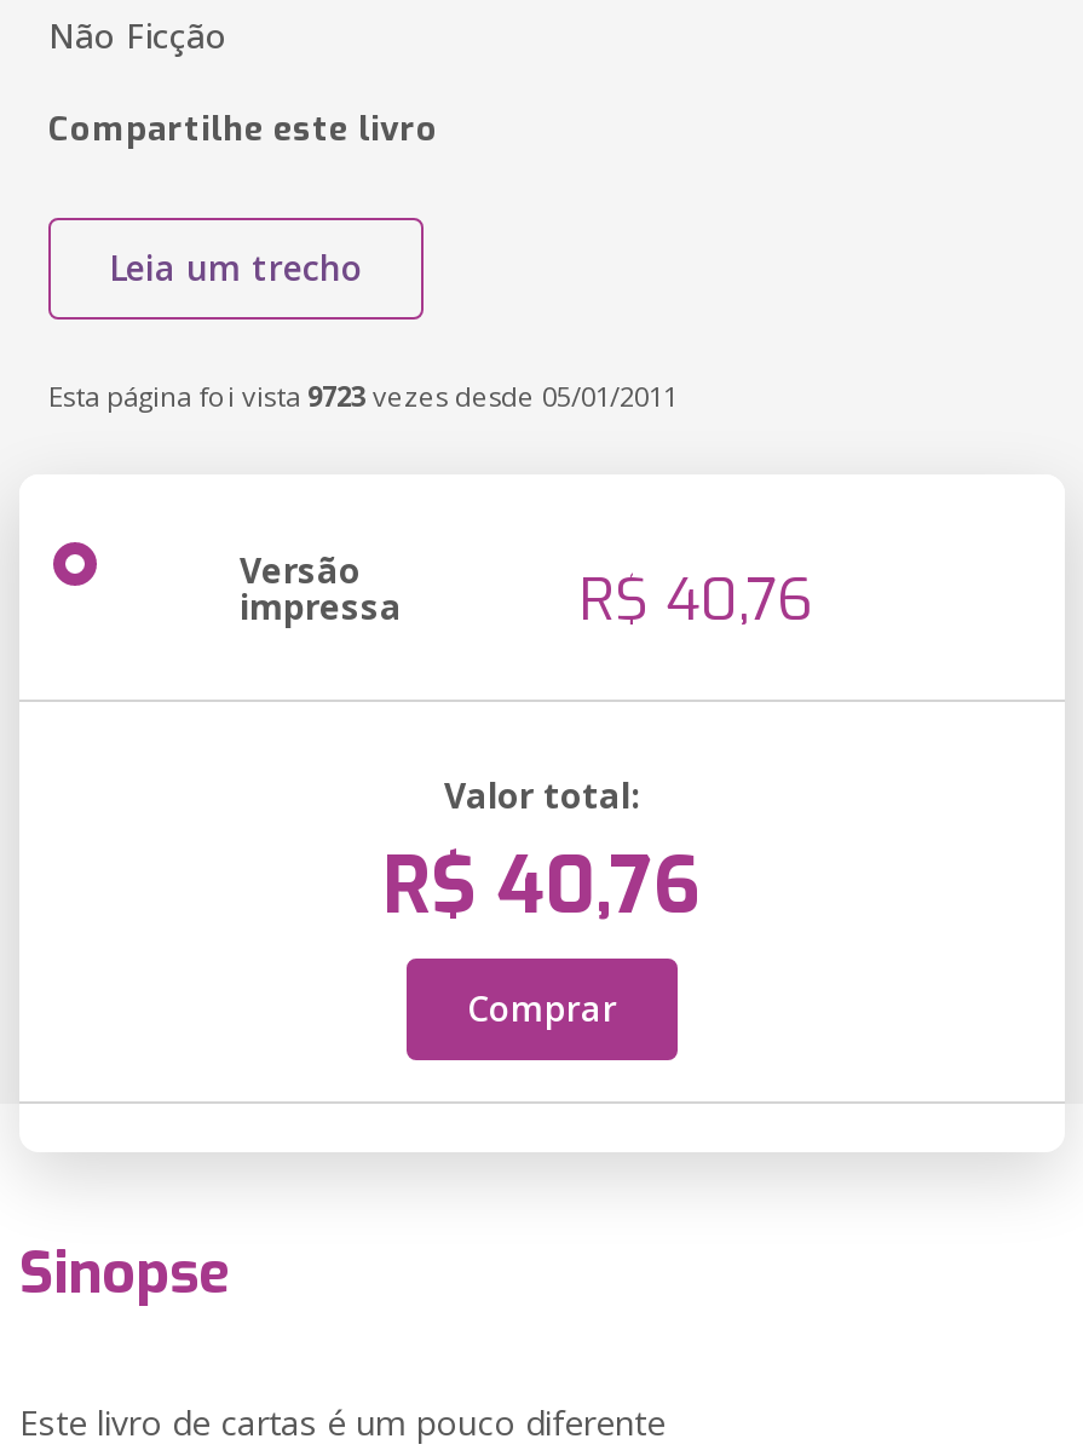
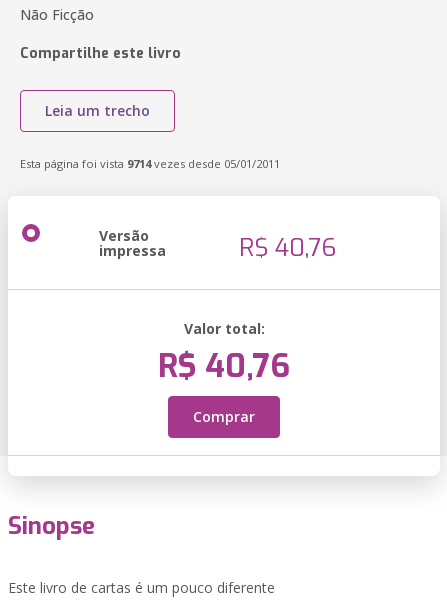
[48,378,678,414] Esta página foi vista 9723 vezes desde 05/01/2011 -> [20,156,280,171] Esta página foi vista 9714 vezes desde 05/01/2011

